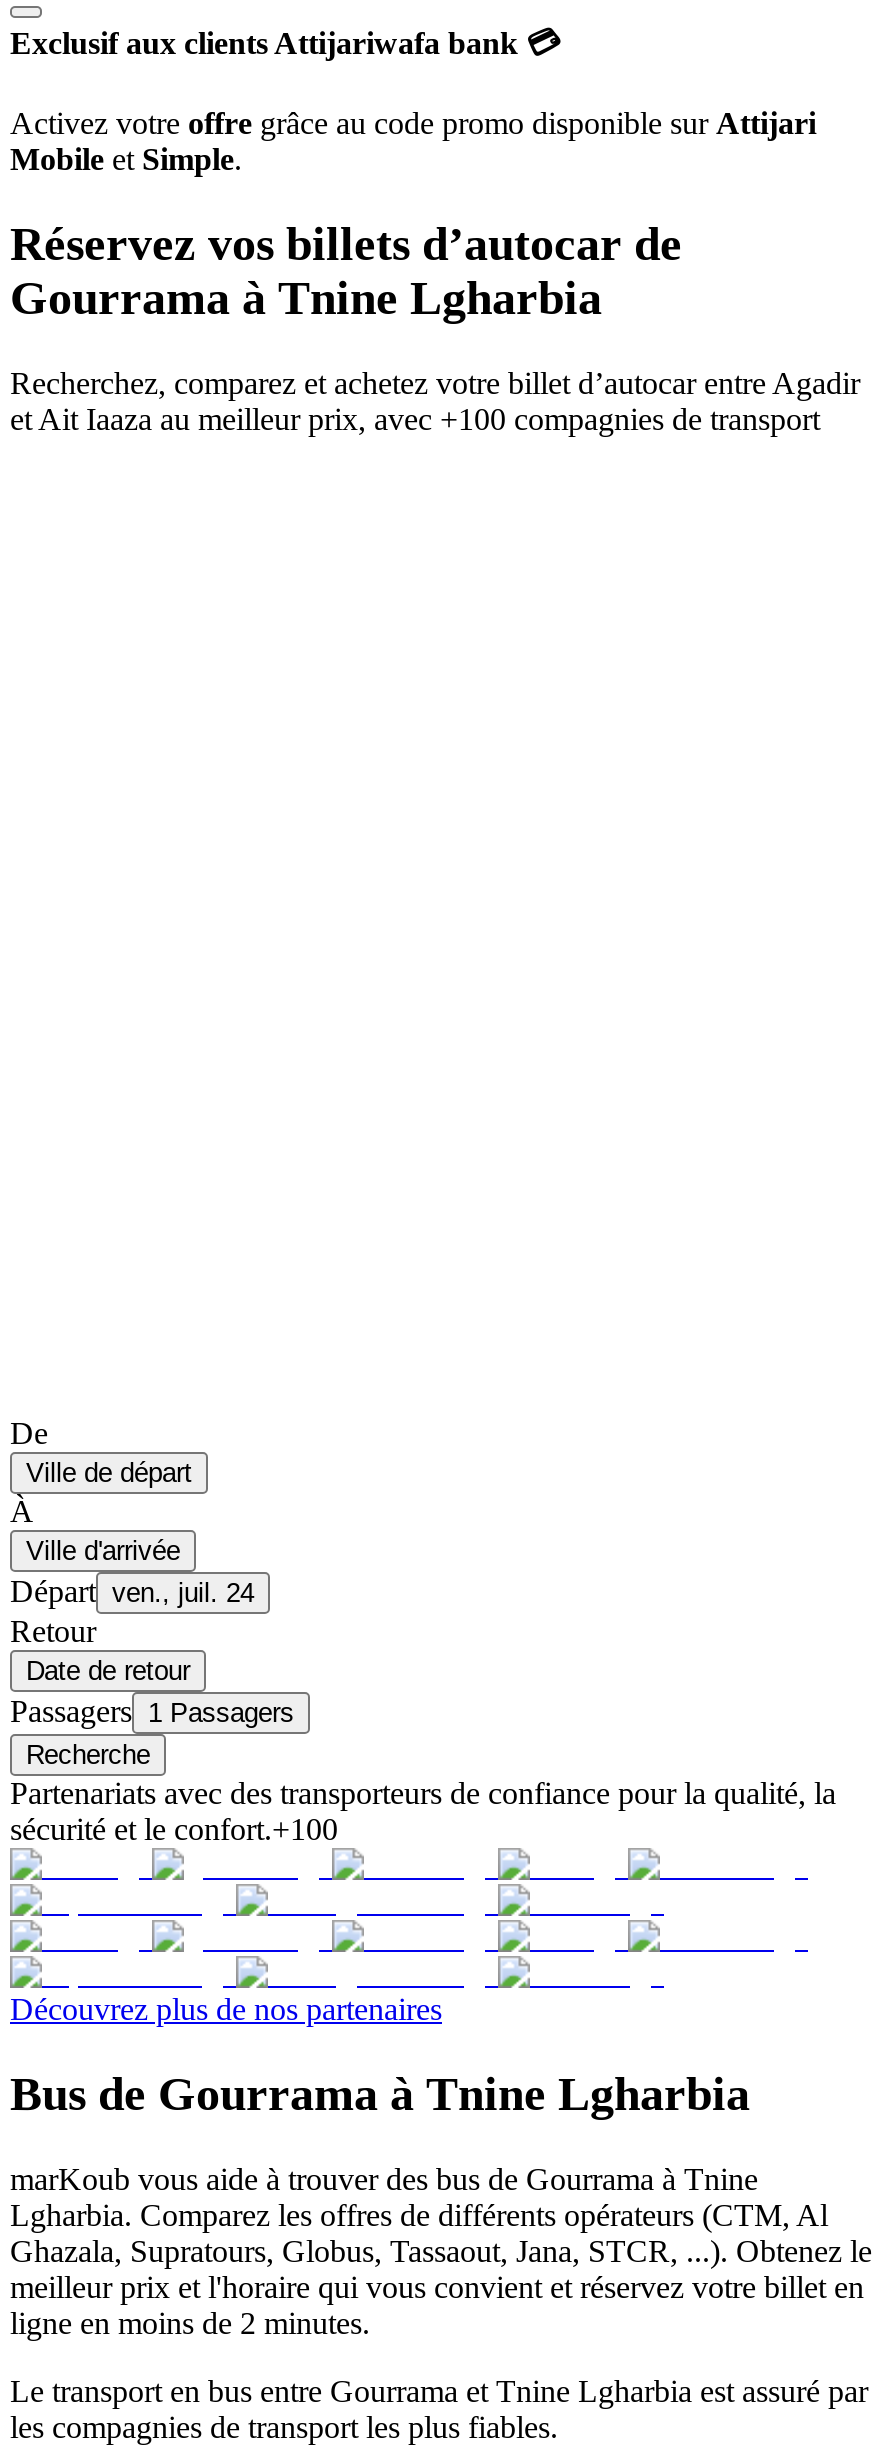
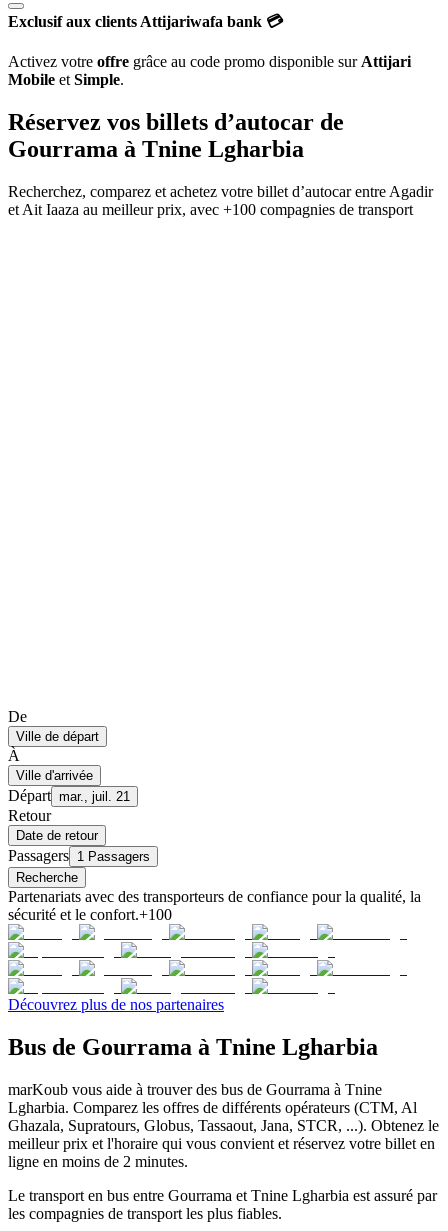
[10,1574,254,1608] Départ ven., juil. 24 -> [8,787,130,804] Départ mar., juil. 21

